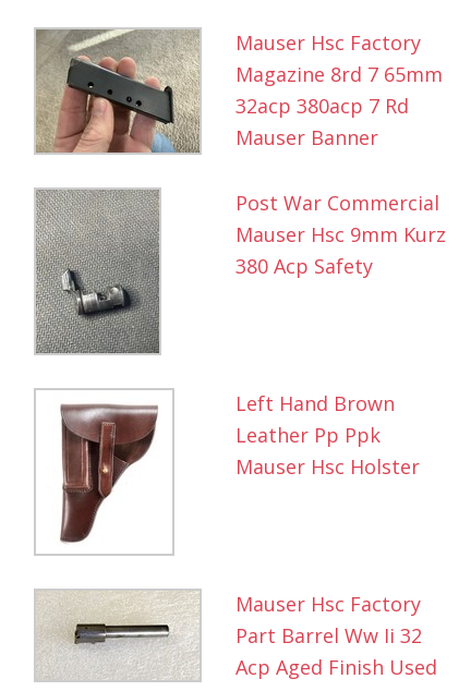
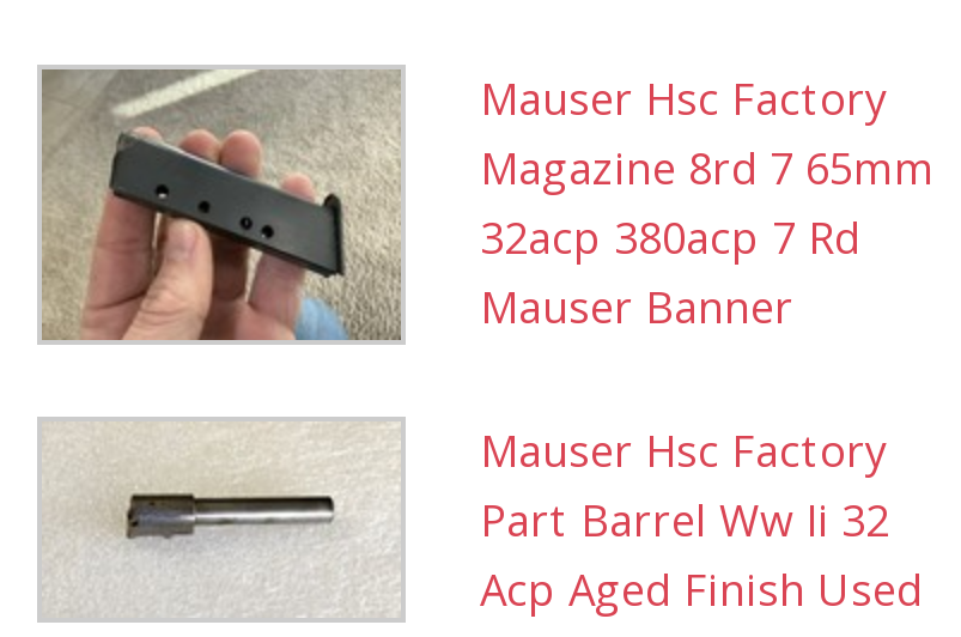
[34,190,161,355] [image] -> none
[235,190,446,279] Post War Commercial | Mauser Hsc 9mm Kurz | 380 Acp Safety -> none
[34,388,174,554] [image] -> none
[235,390,420,480] Left Hand Brown | Leather Pp Ppk | Mauser Hsc Holster -> none

